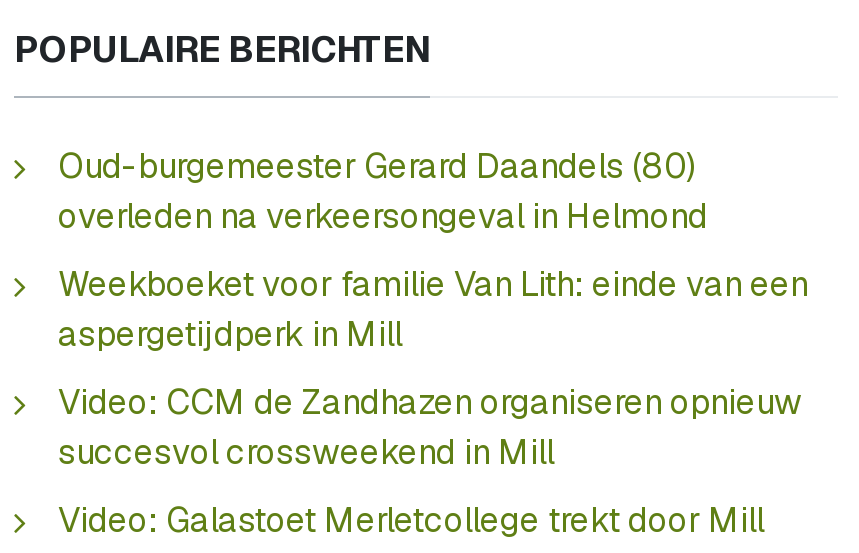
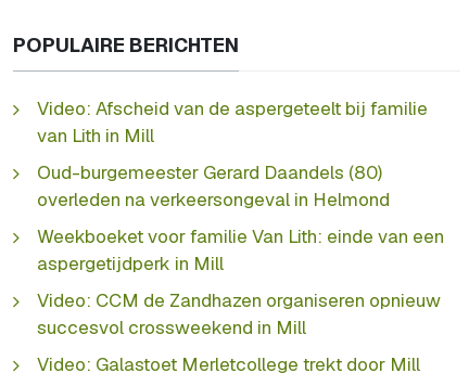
none -> [37,97,428,147] Video: Afscheid van de aspergeteelt bij familie | van Lith in Mill

